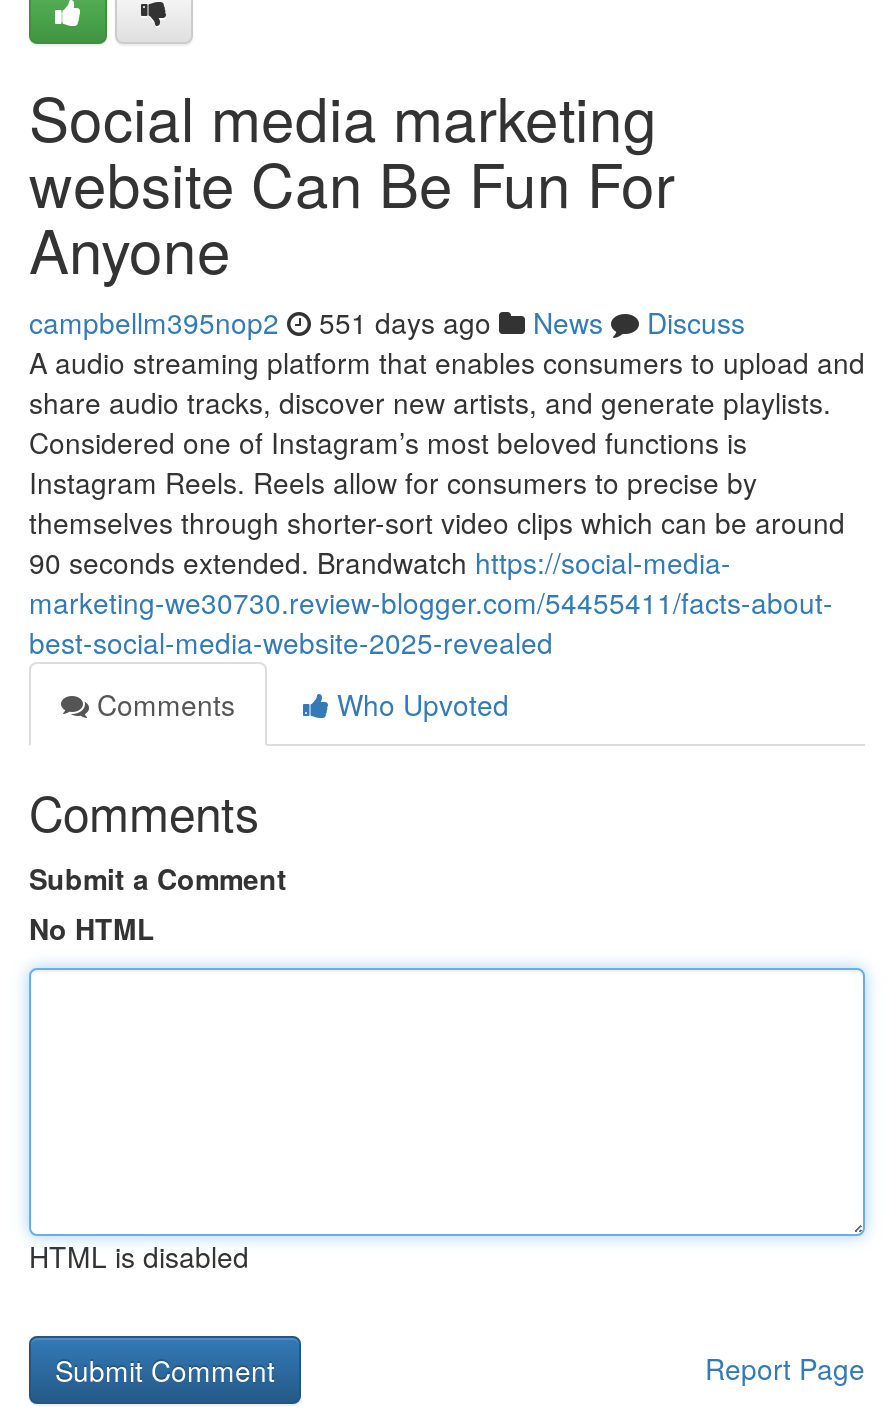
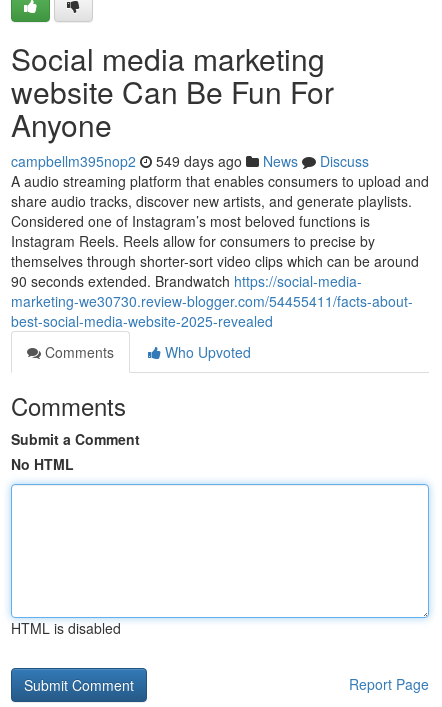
[29,302,745,342] campbellm395nop2 551 days ago News Discuss -> [11,151,369,171] campbellm395nop2 549 days ago News Discuss

